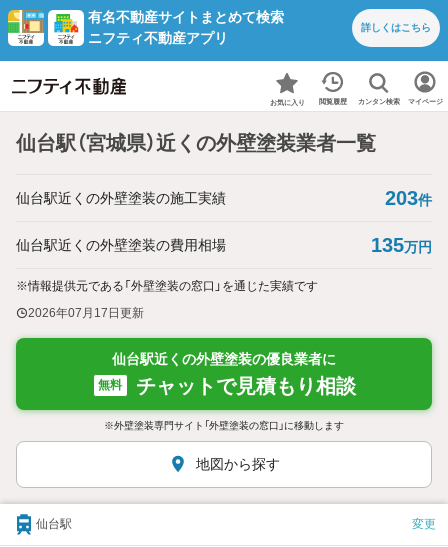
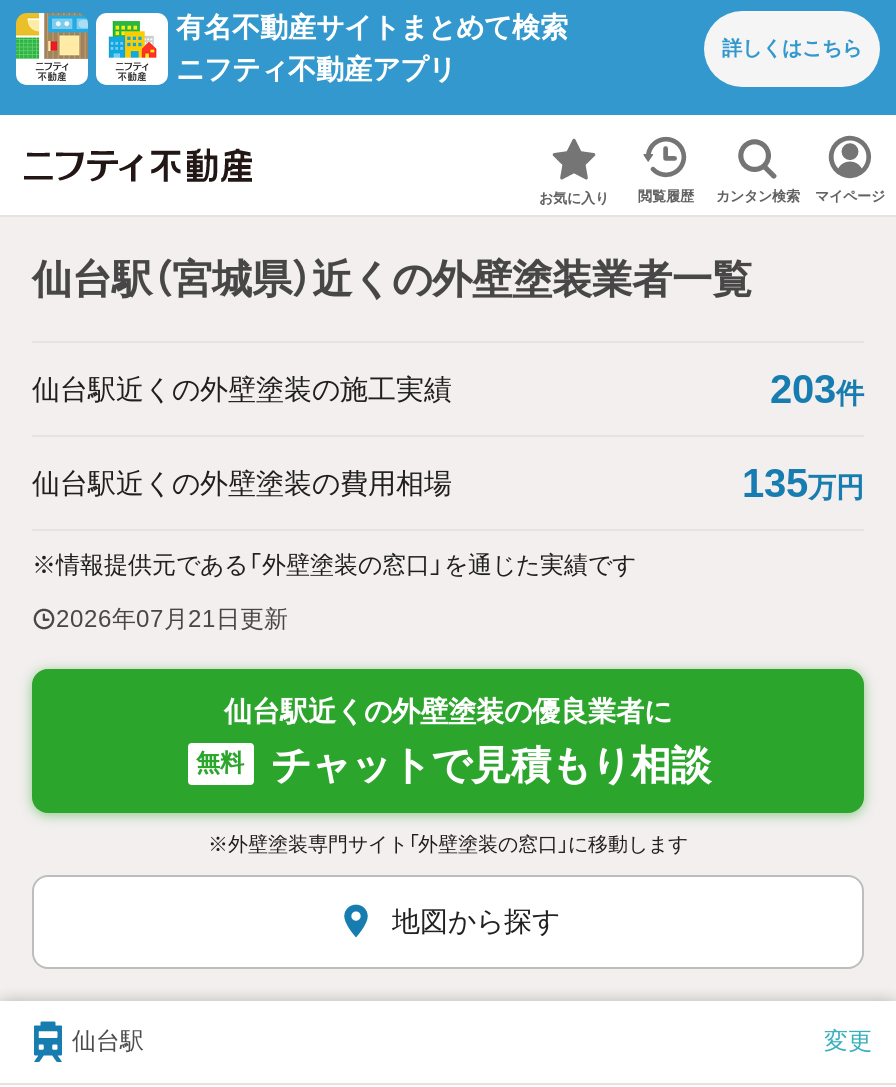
[28,306,144,320] 2026年07月17日更新 -> [56,605,288,633] 2026年07月21日更新

